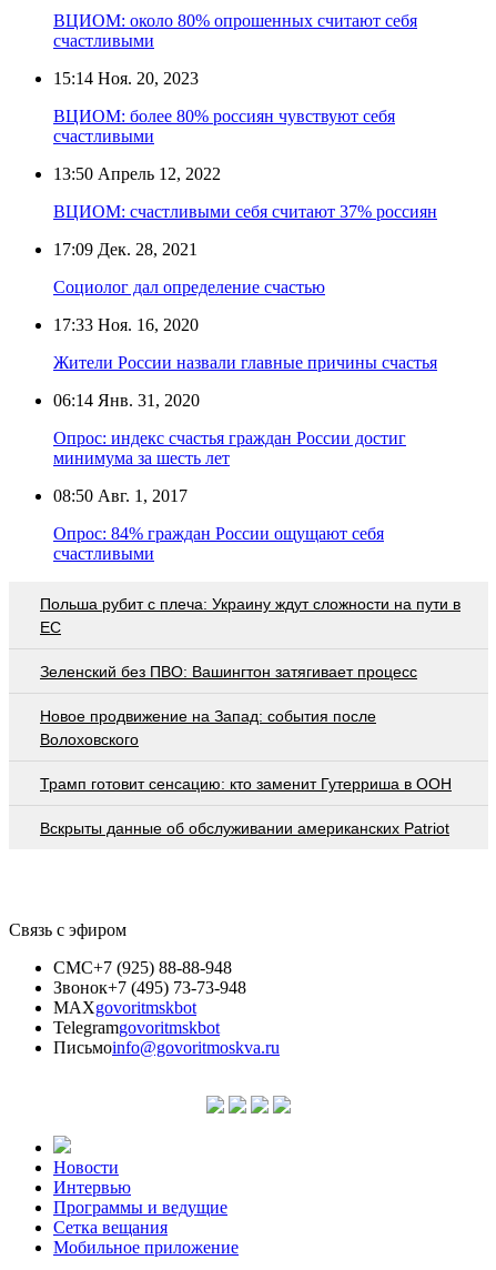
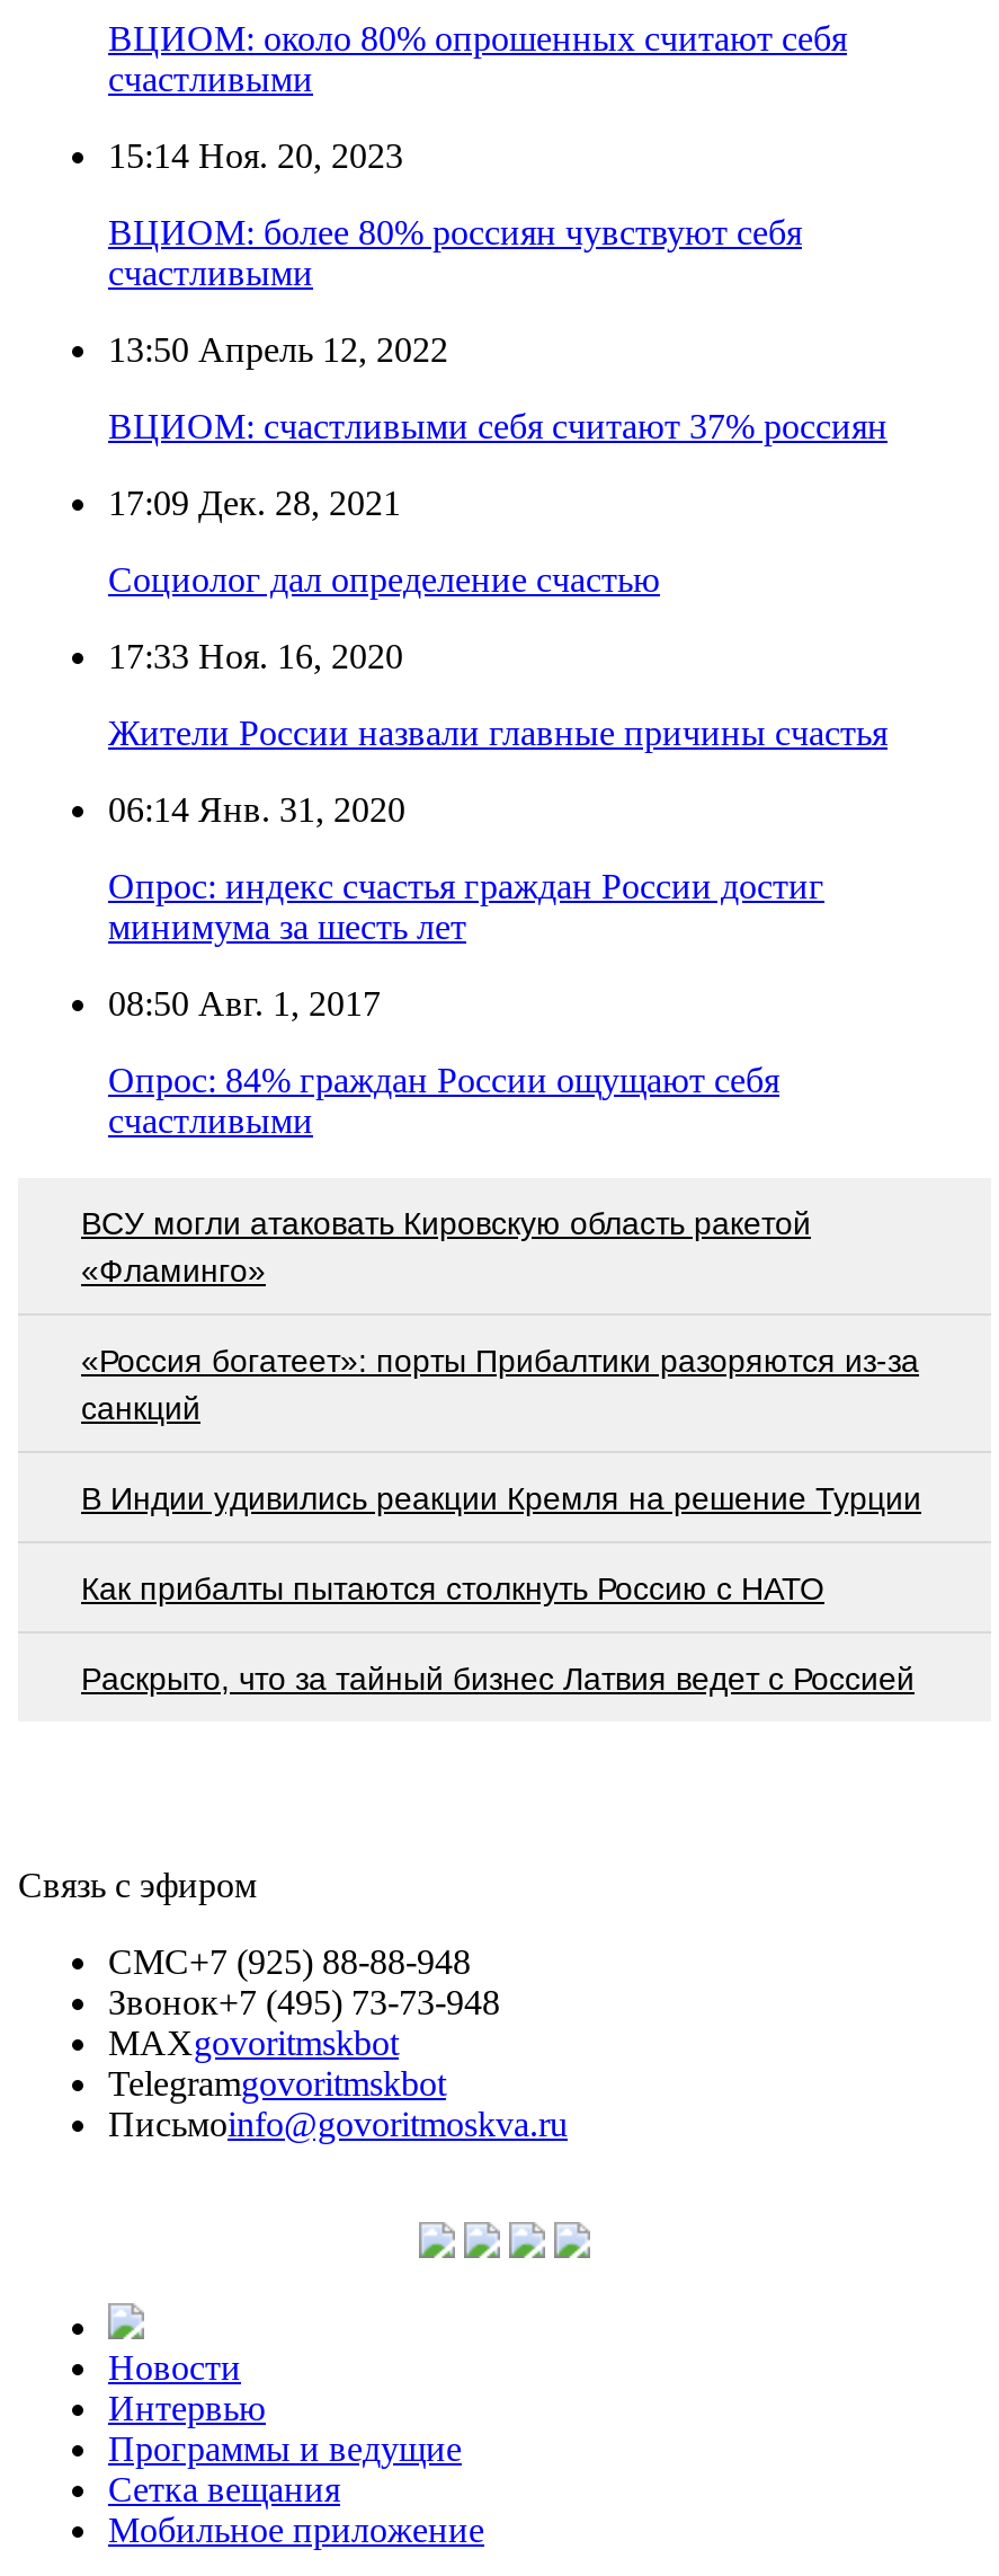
[40,595,460,636] Польша рубит с плеча: Украину ждут сложности на пути в | ЕС -> [81,1205,811,1288] ВСУ могли атаковать Кировскую область ракетой | «Фламинго»
[40,663,417,680] Зеленский без ПВО: Вашингтон затягивает процесс -> [81,1342,919,1426] «Россия богатеет»: порты Прибалтики разоряются из-за | санкций
[40,707,376,748] Новое продвижение на Запад: события после | Волоховского -> [81,1480,921,1516] В Индии удивились реакции Кремля на решение Турции
[40,775,452,792] Трамп готовит сенсацию: кто заменит Гутерриша в ООН -> [81,1570,824,1606] Как прибалты пытаются столкнуть Россию с НАТО
[40,819,449,837] Вскрыты данные об обслуживании американских Patriot -> [81,1660,915,1696] Раскрыто, что за тайный бизнес Латвия ведет с Россией

